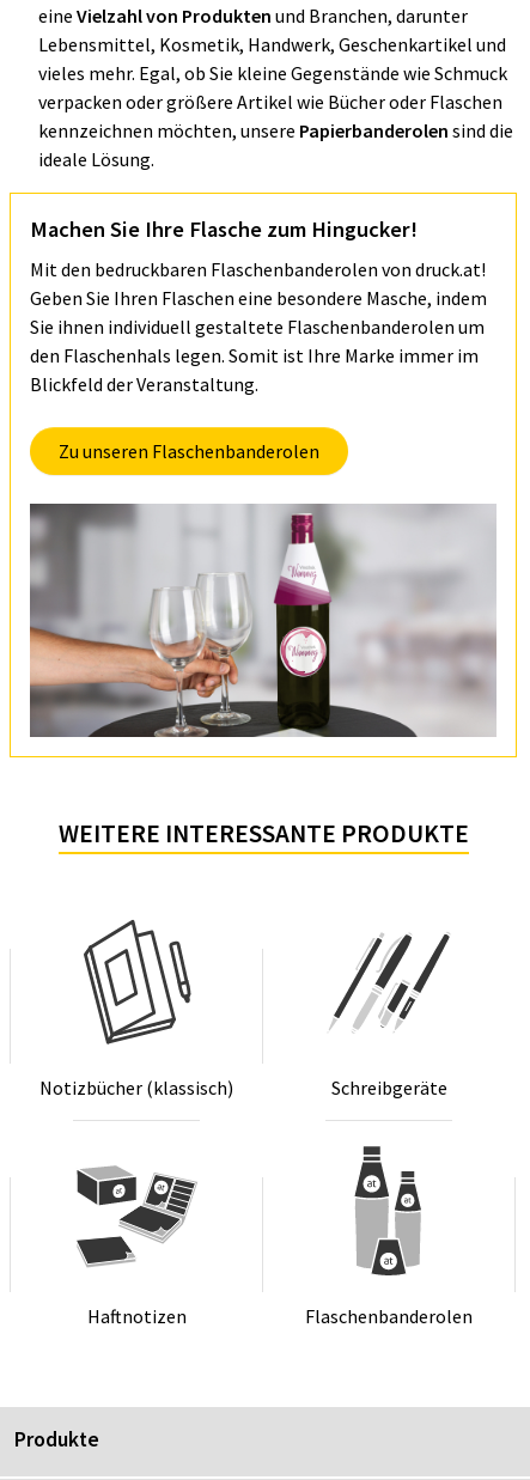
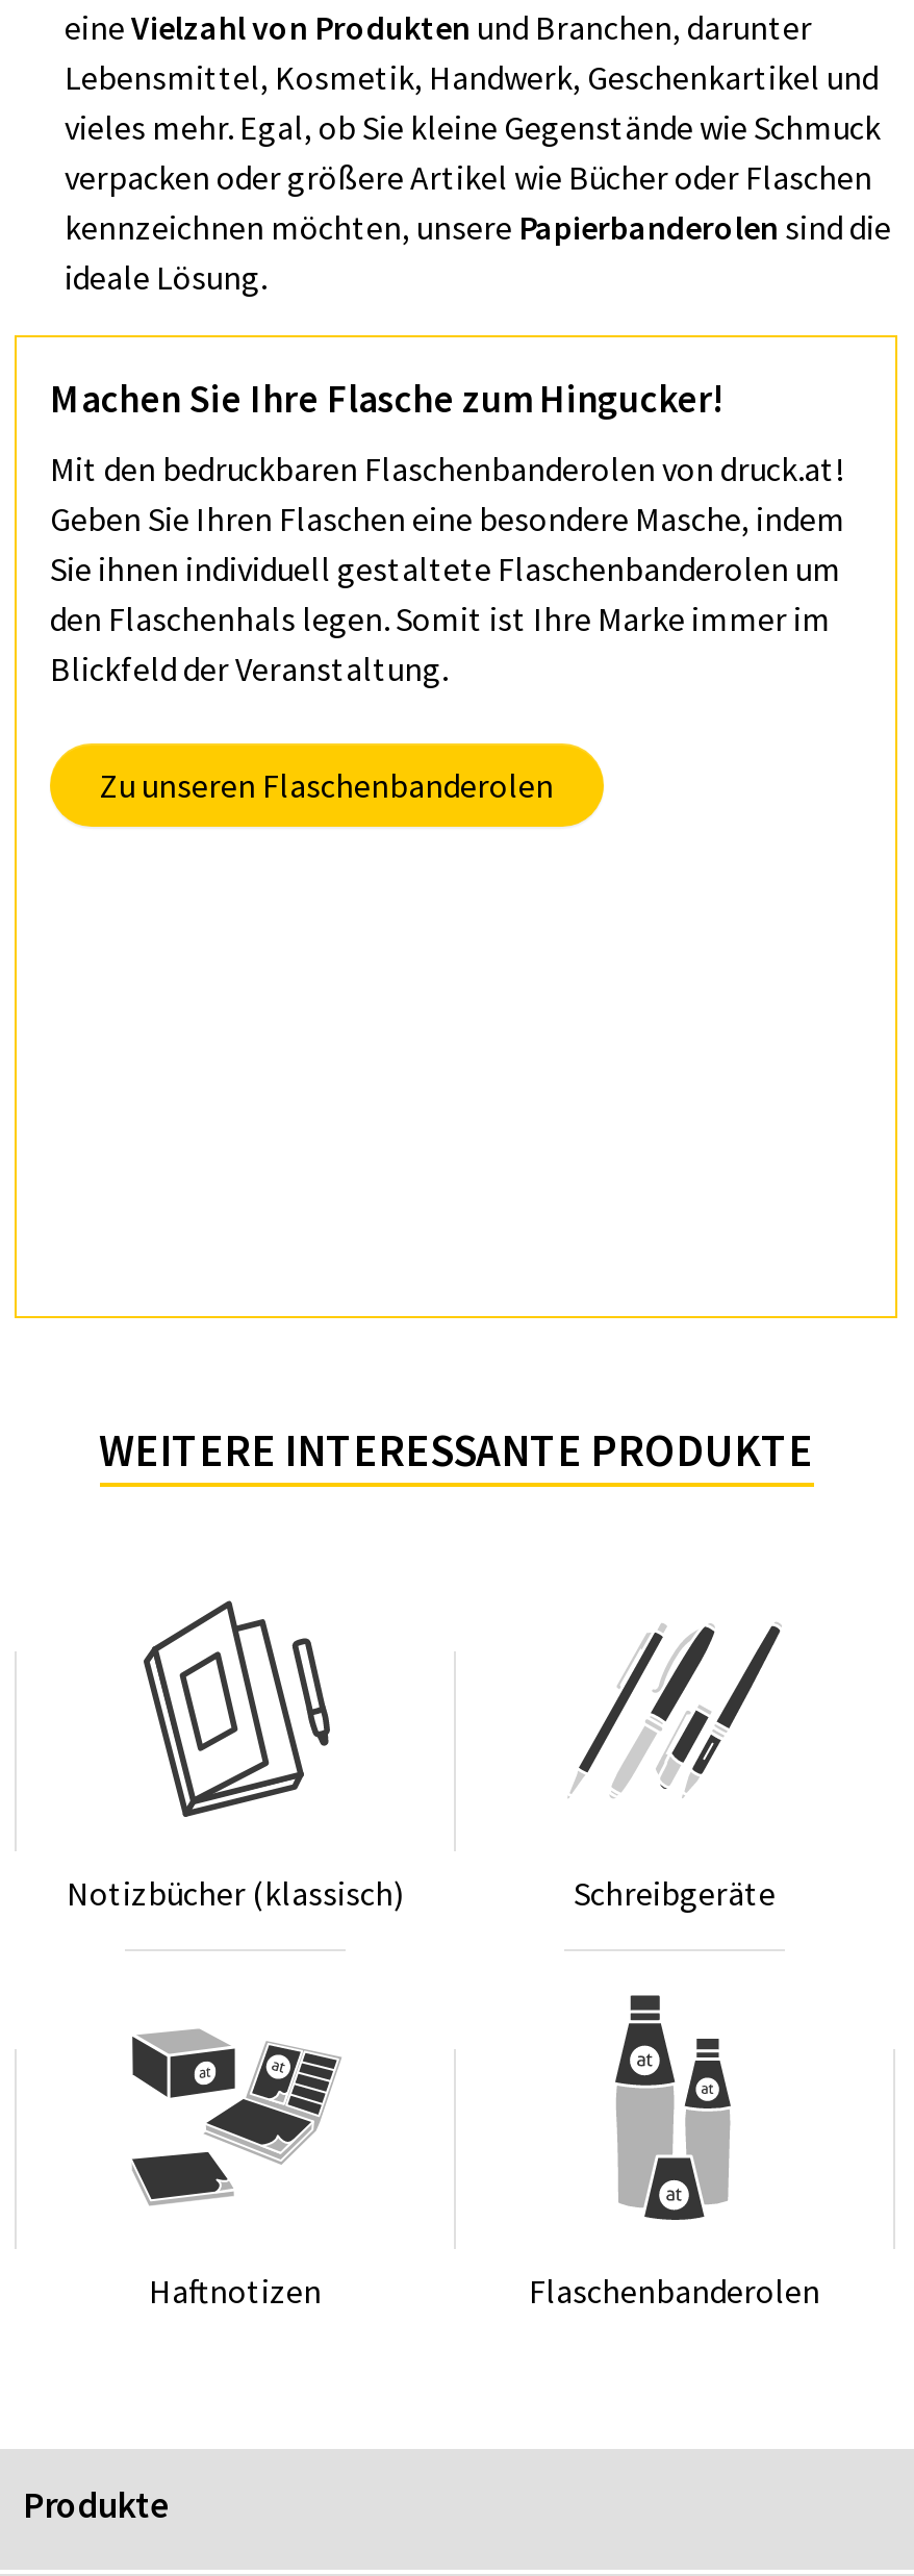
[29,503,498,738] [image] -> none

